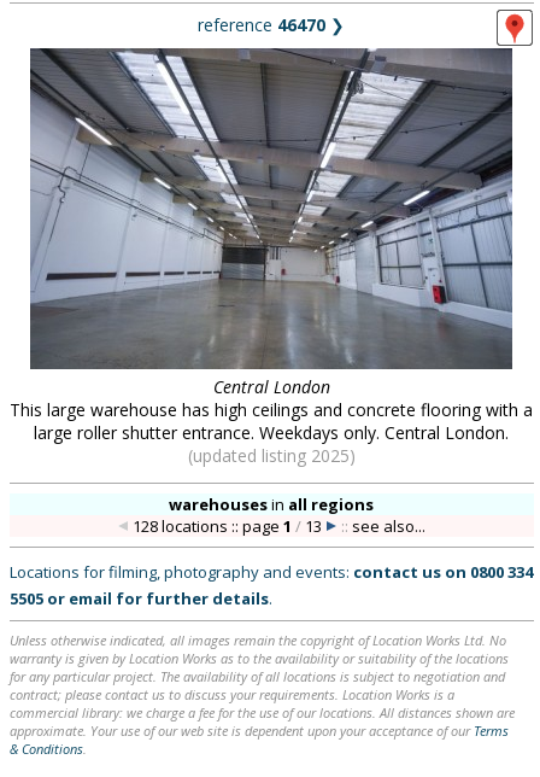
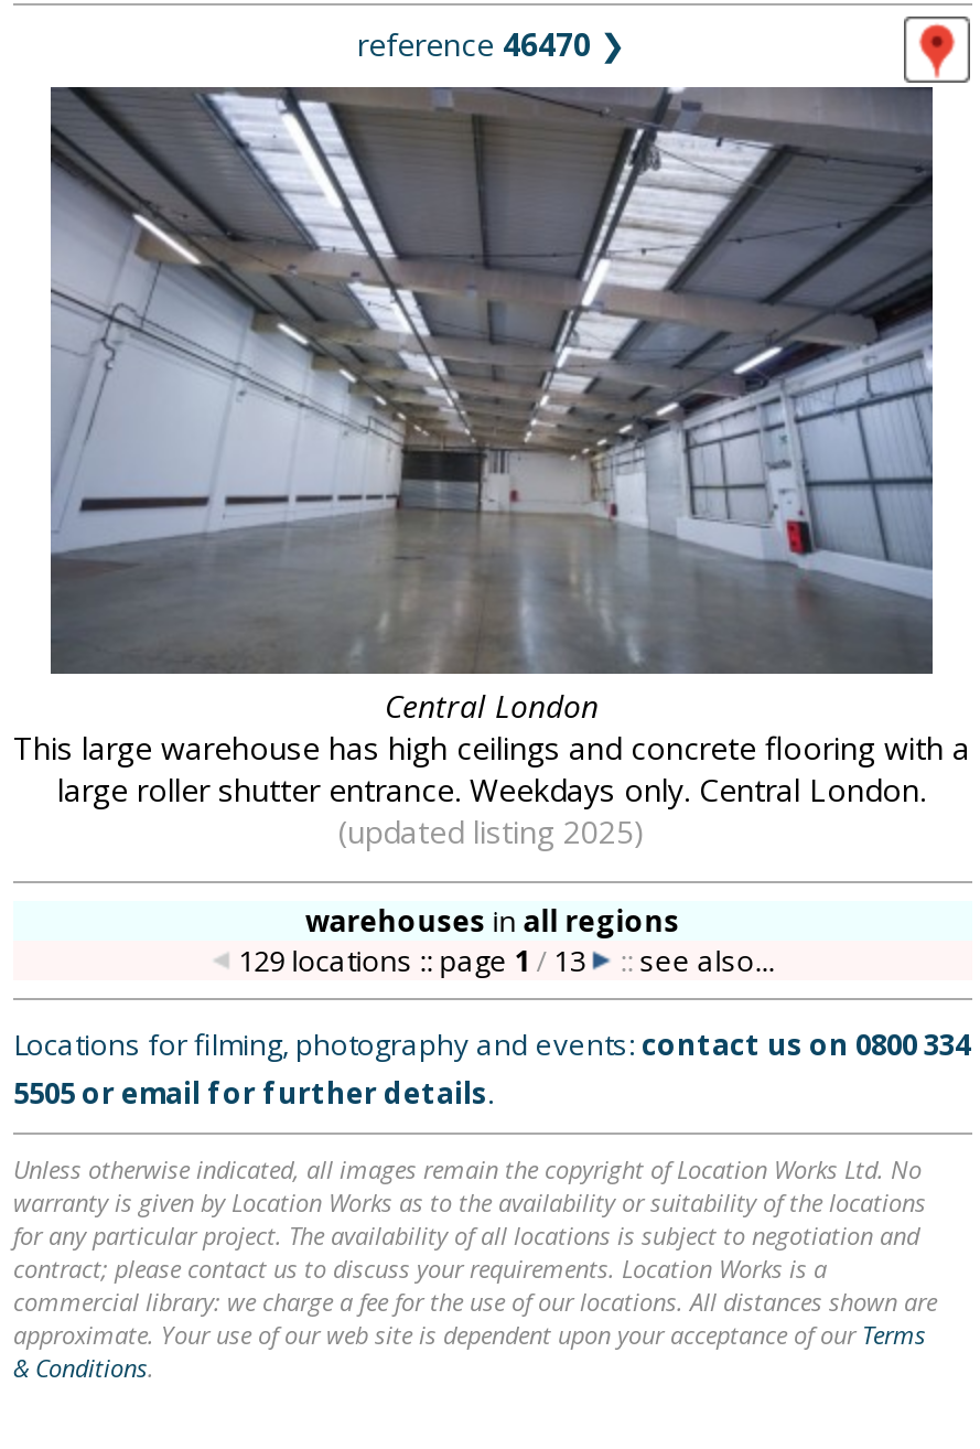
[133,515,322,537] 128 locations :: page 1 / 13 -> [239,941,585,980] 129 locations :: page 1 / 13

